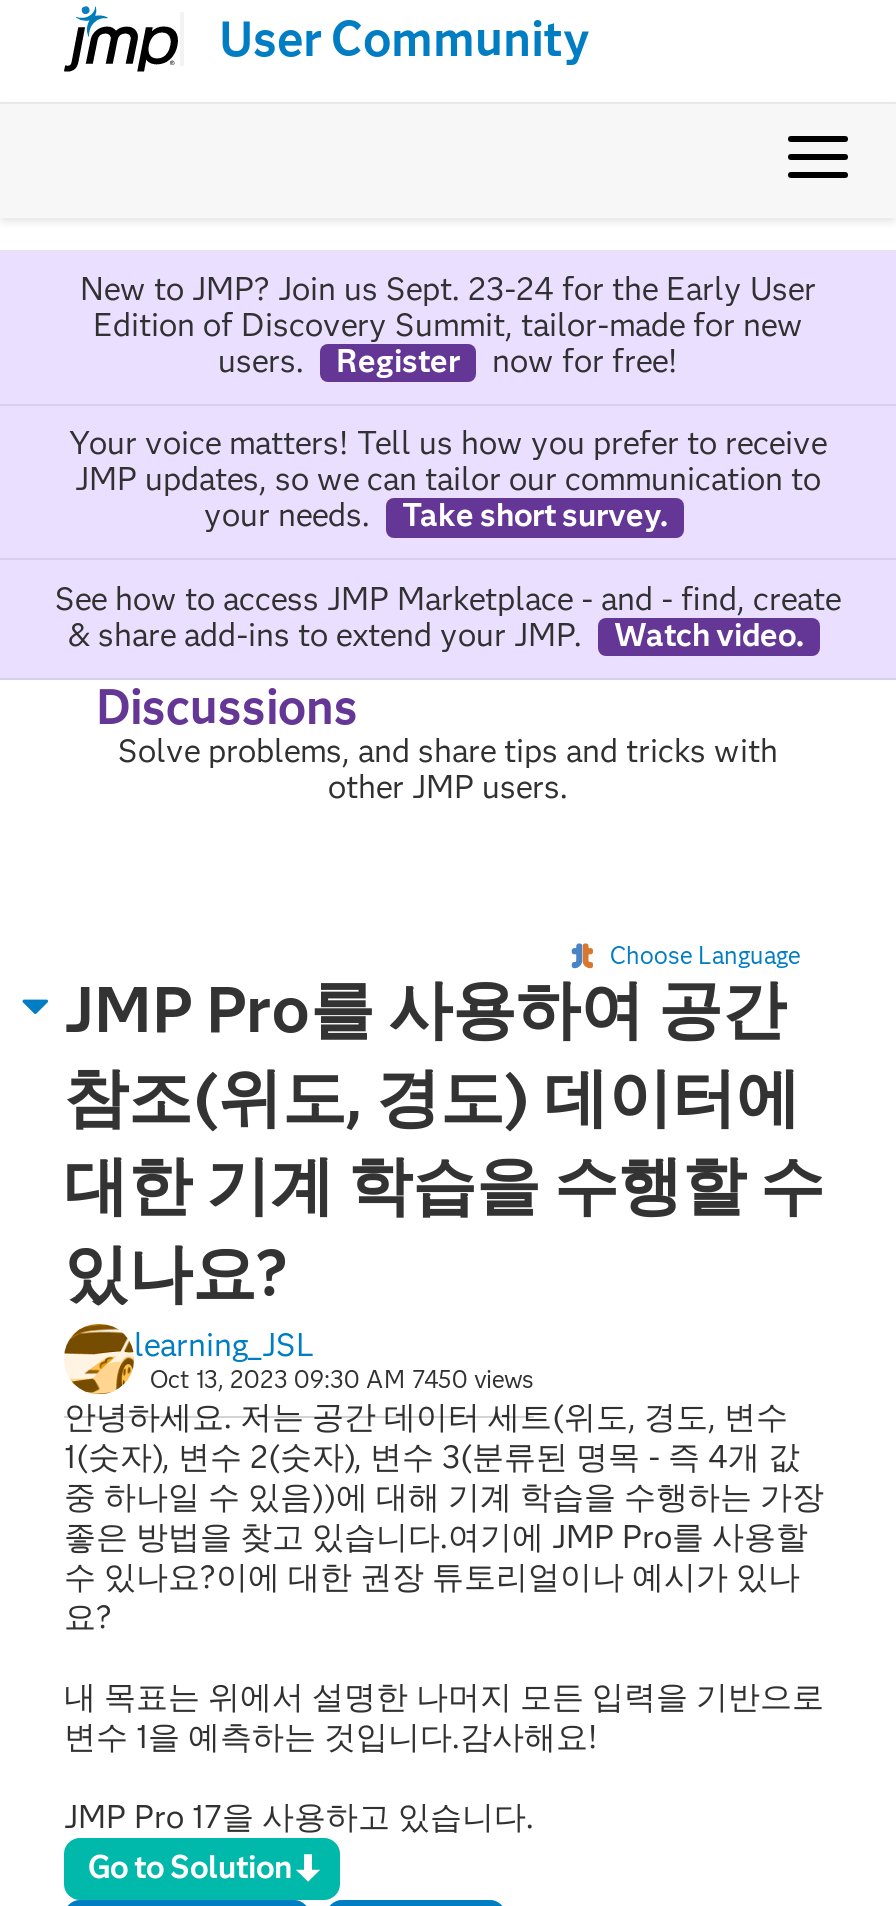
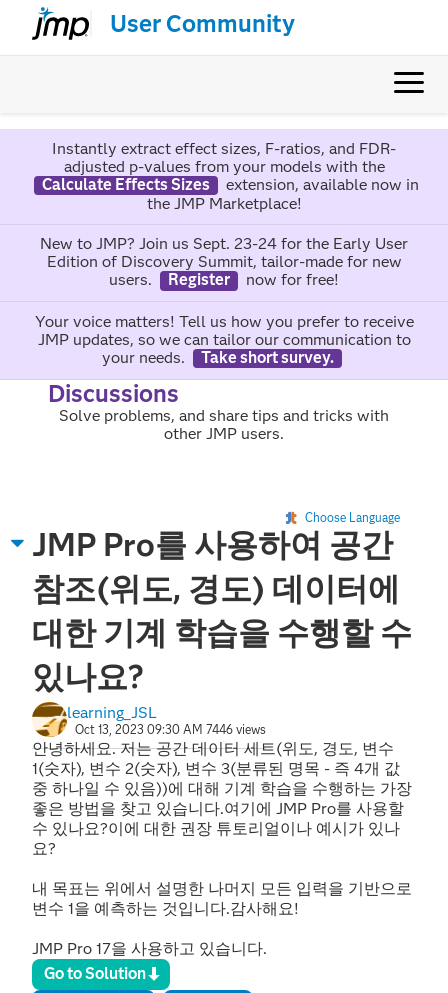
none -> [41,139,418,213] Instantly extract effect sizes, F-ratios, and FDR- | adjusted p-values from your models with the | Calculate Effects Sizes | extension, available now in | the JMP Marketplace!
moved [69,270,827,534] -> [34,234,413,367]: New to JMP? Join us Sept. 23-24 for the Early User | Edition of Discovery Summit, tailor-made for new | users. | ... | your needs. | Take short survey.
[55,579,841,653] See how to access JMP Marketplace - and - find, create | & share add-ins to extend your JMP. | Watch video. -> none
[150,1364,534,1394] Oct 13, 2023 09:30 AM 7450 views -> [75,722,266,737] Oct 13, 2023 09:30 AM 7446 views

